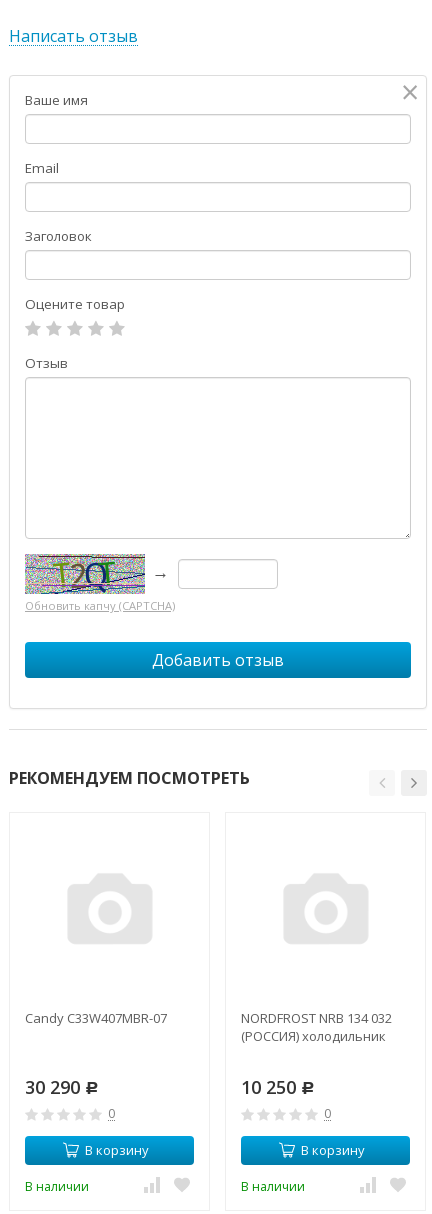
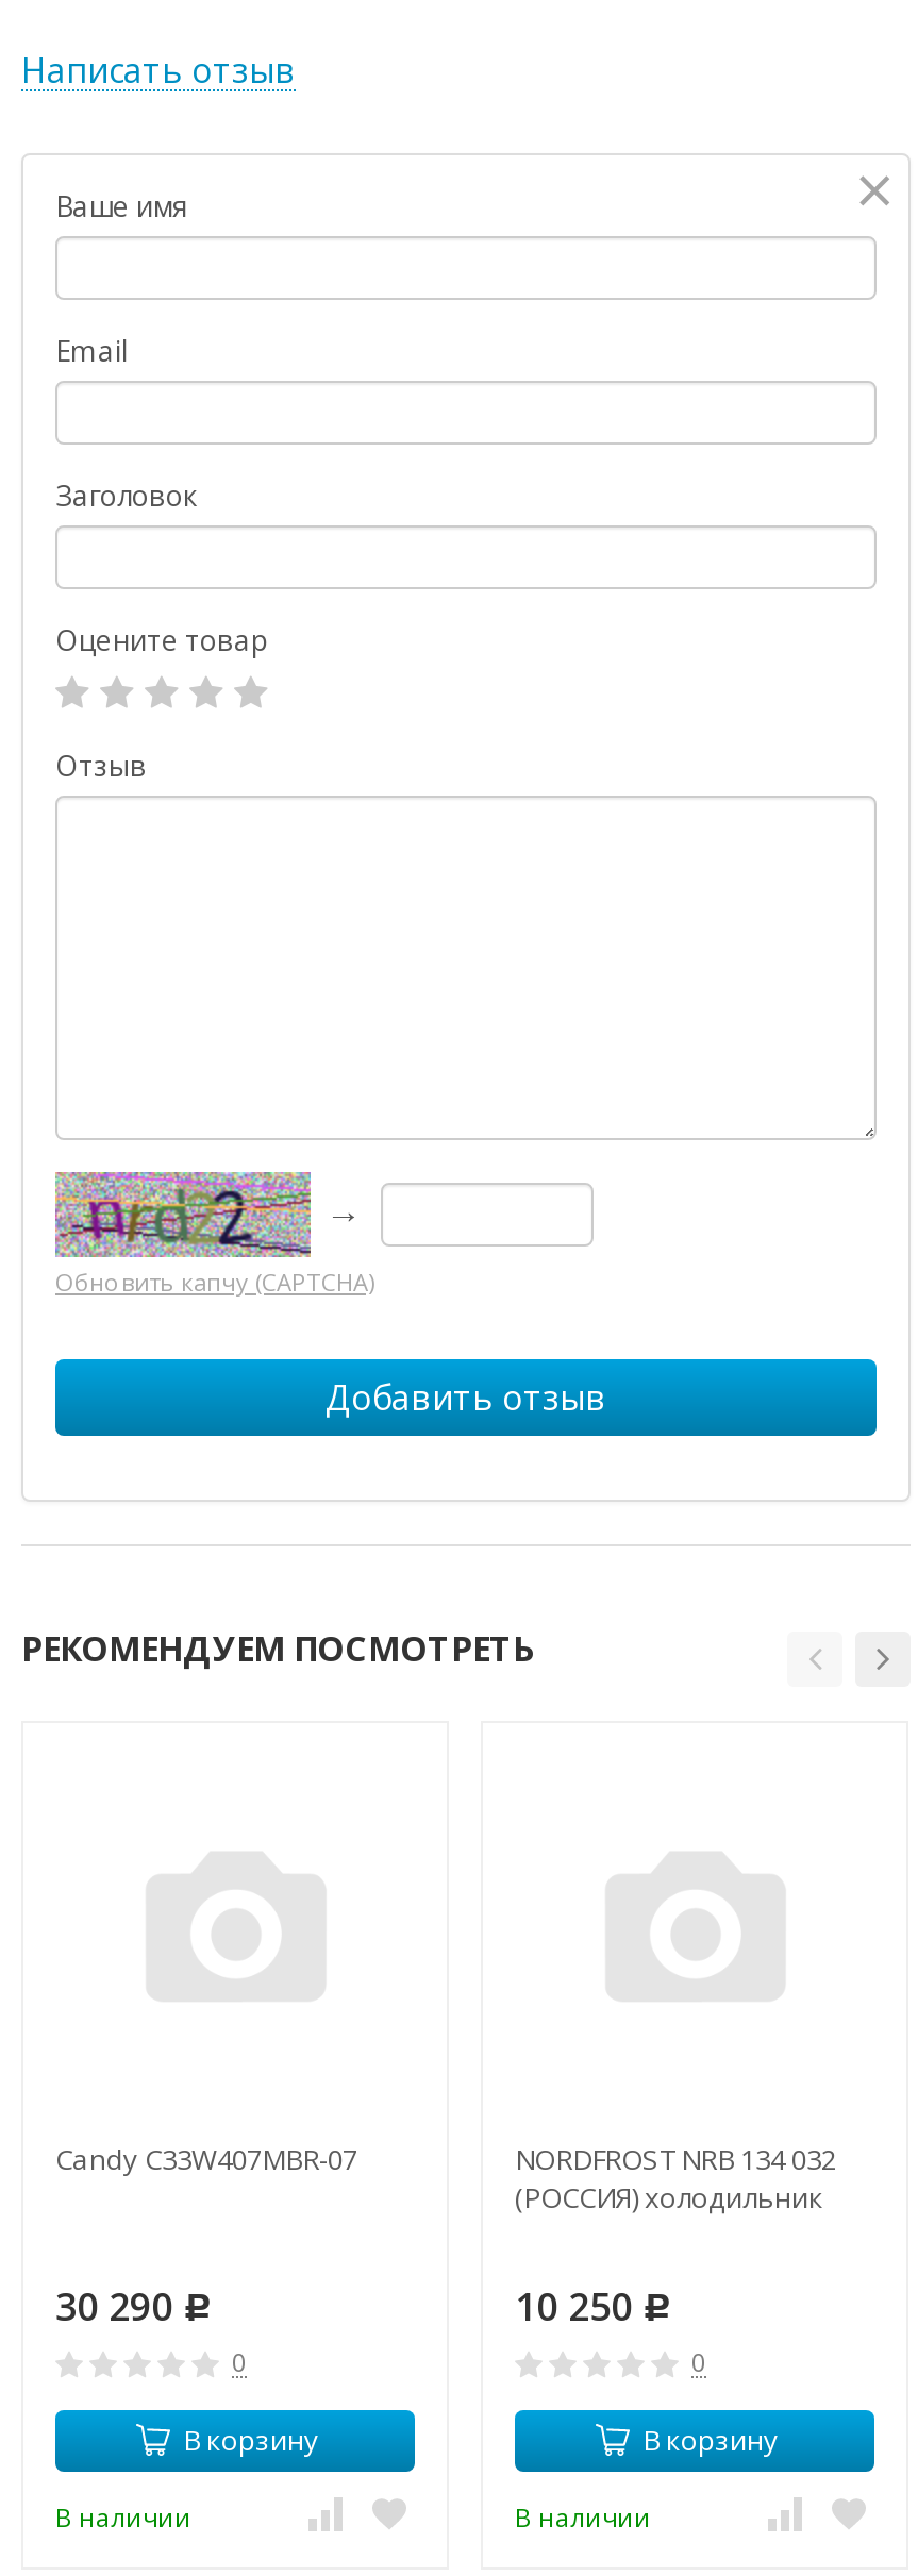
[25,554,145,595] [image] -> [55,1172,311,1257] [image]

